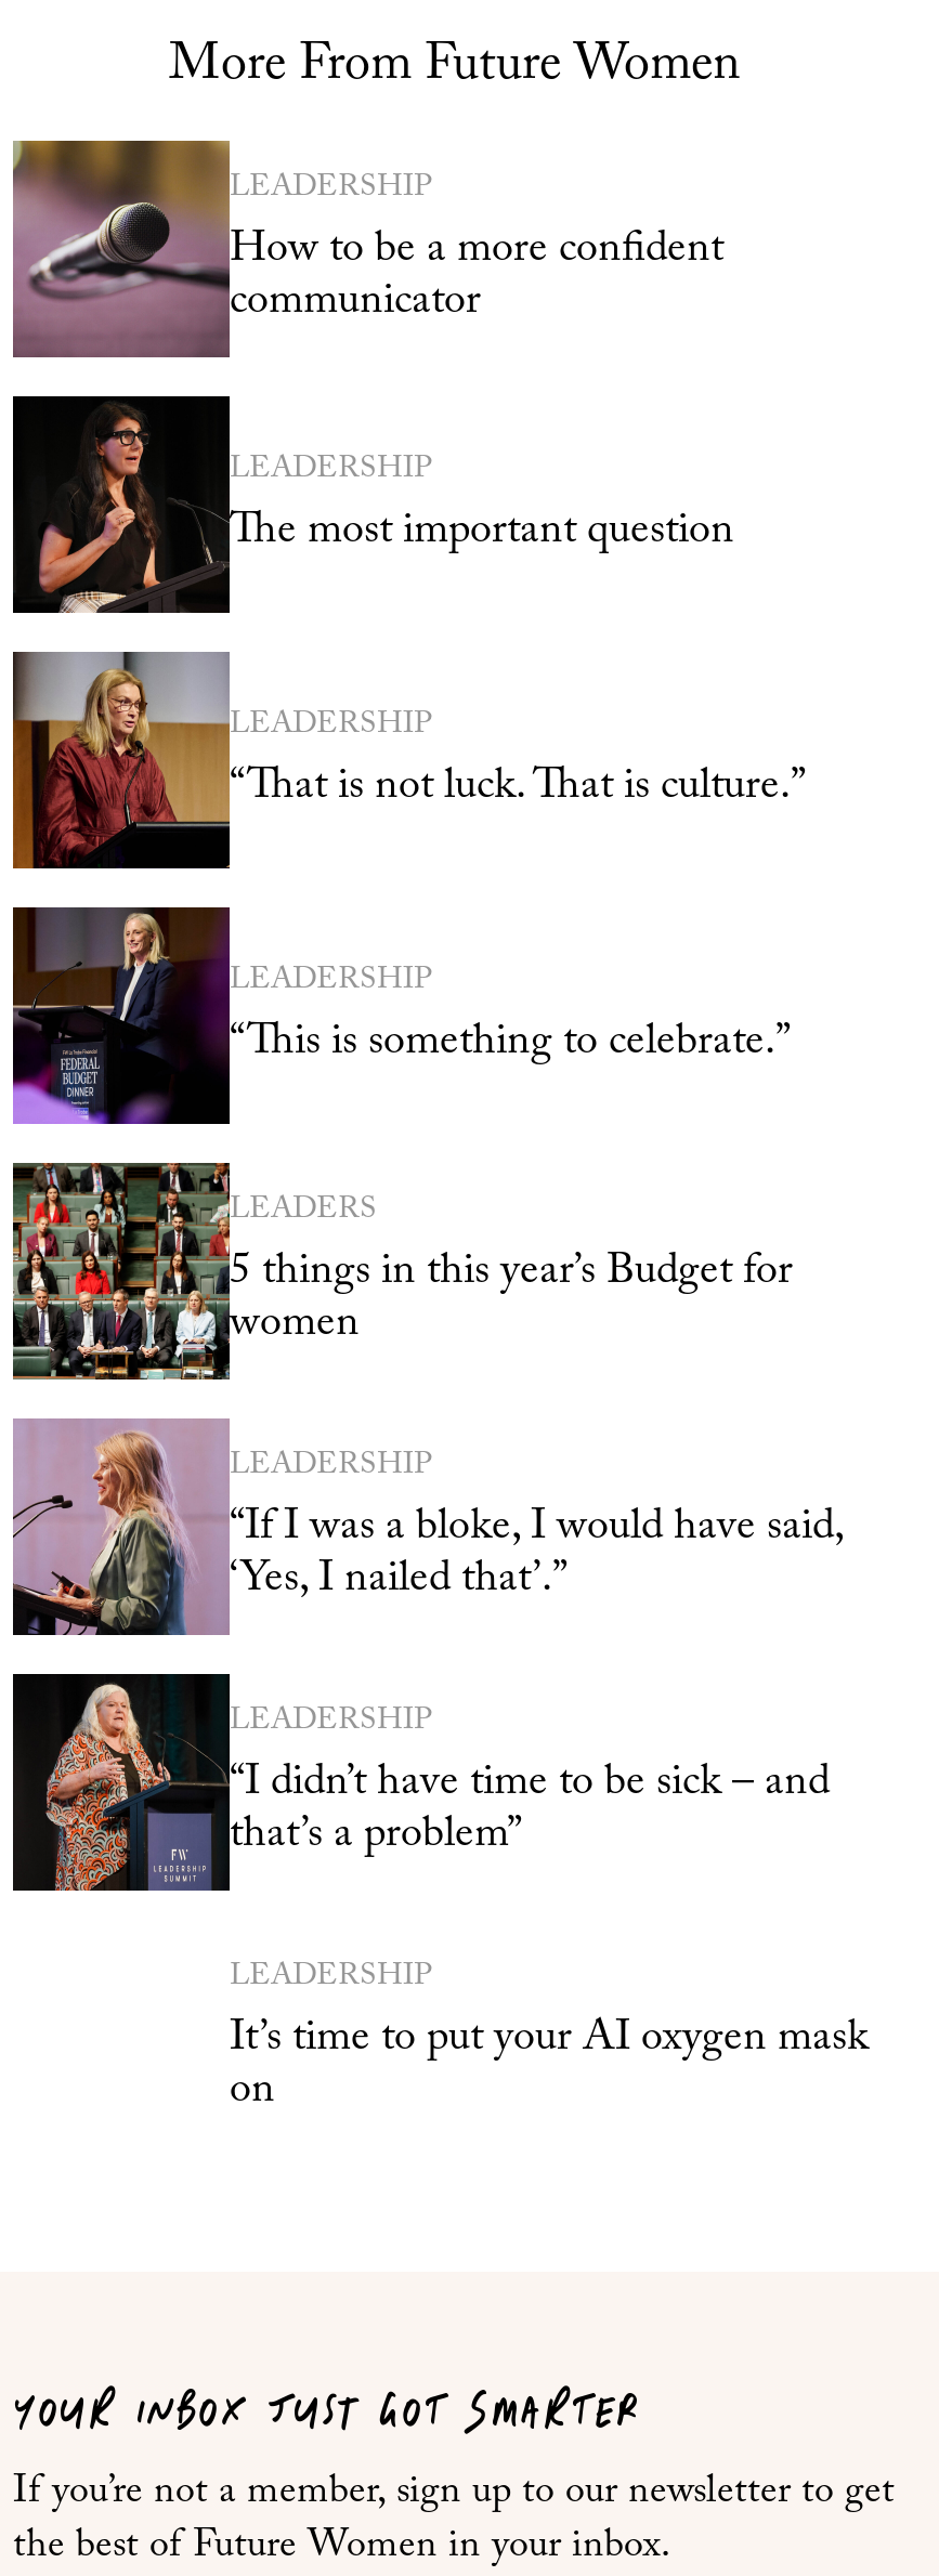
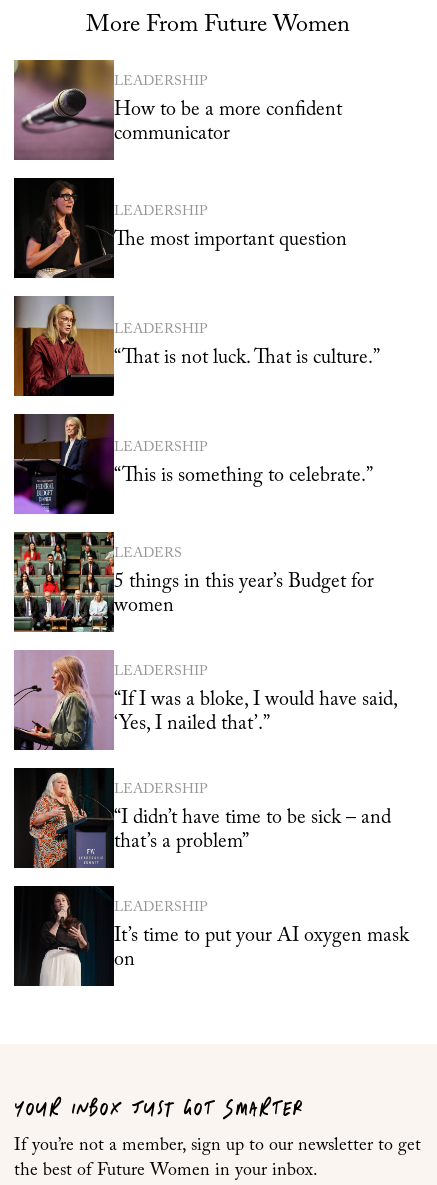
none -> [13,885,115,987] [image]

